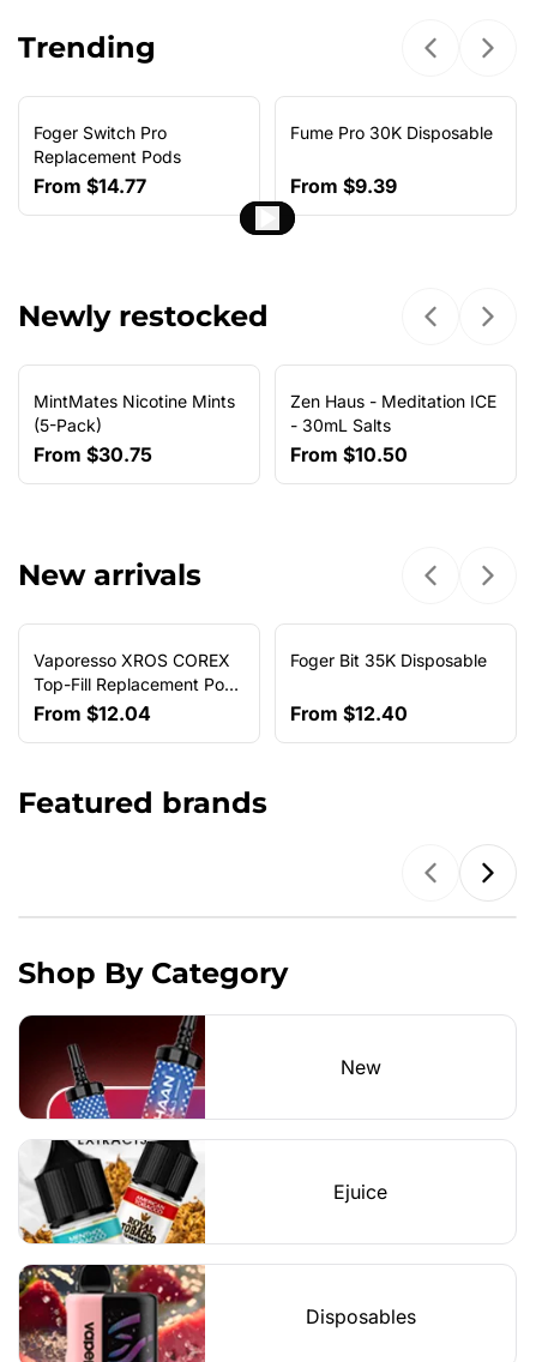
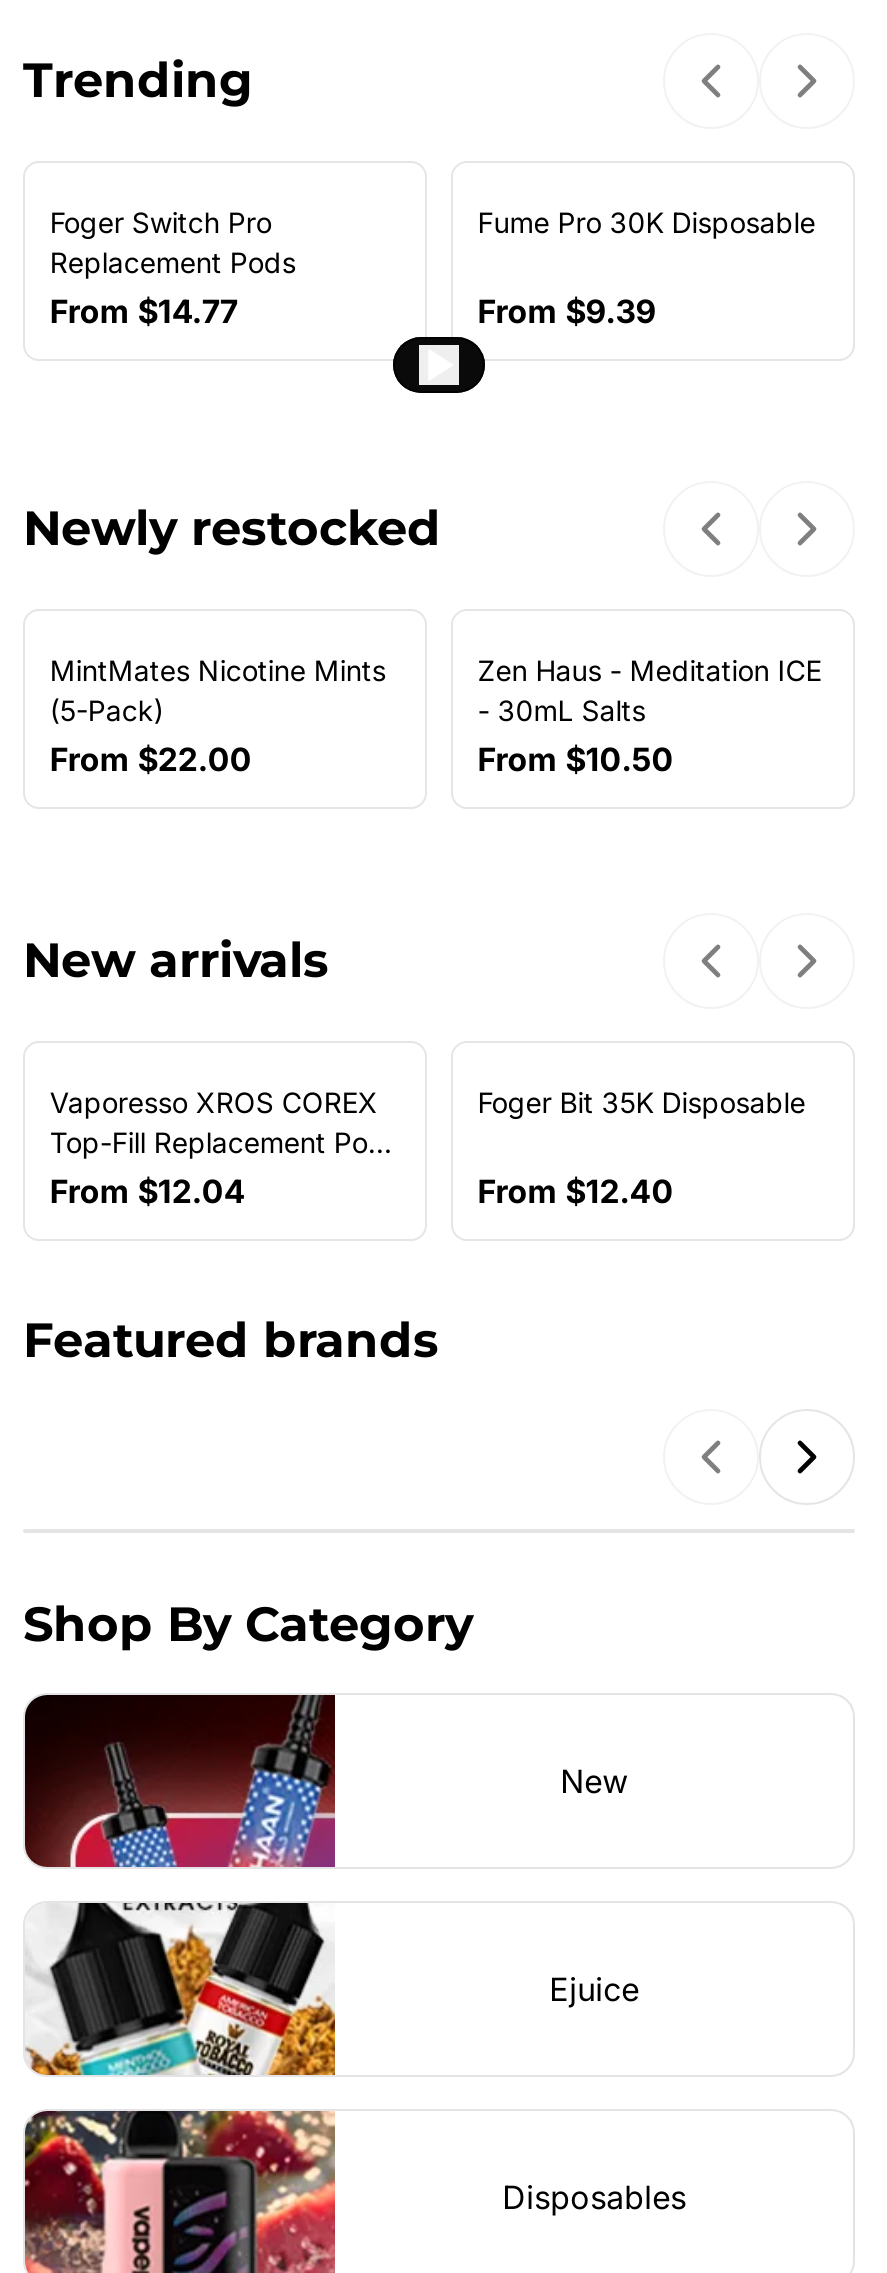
[34,442,153,466] From $30.75 -> [50,739,252,779] From $22.00

